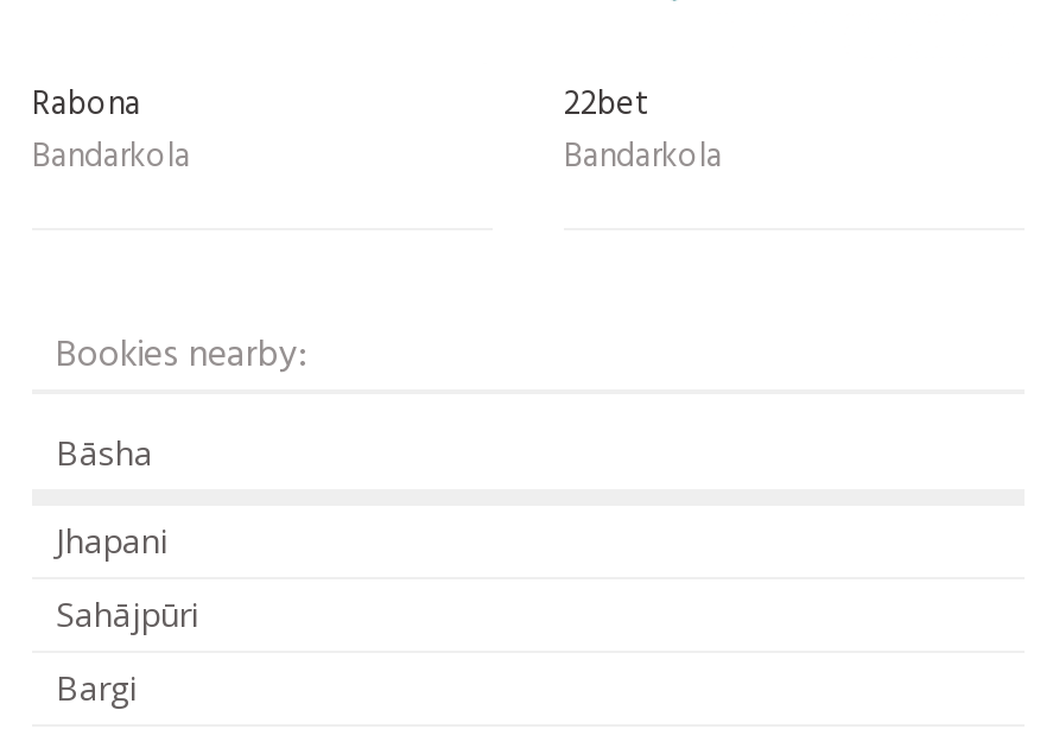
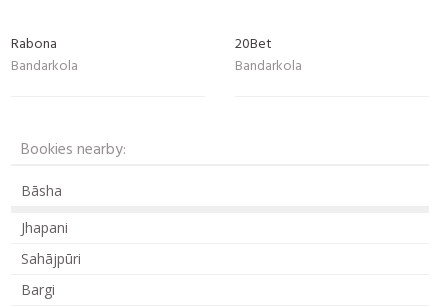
[564,79,649,134] 22bet -> [235,33,272,56] 20Bet

